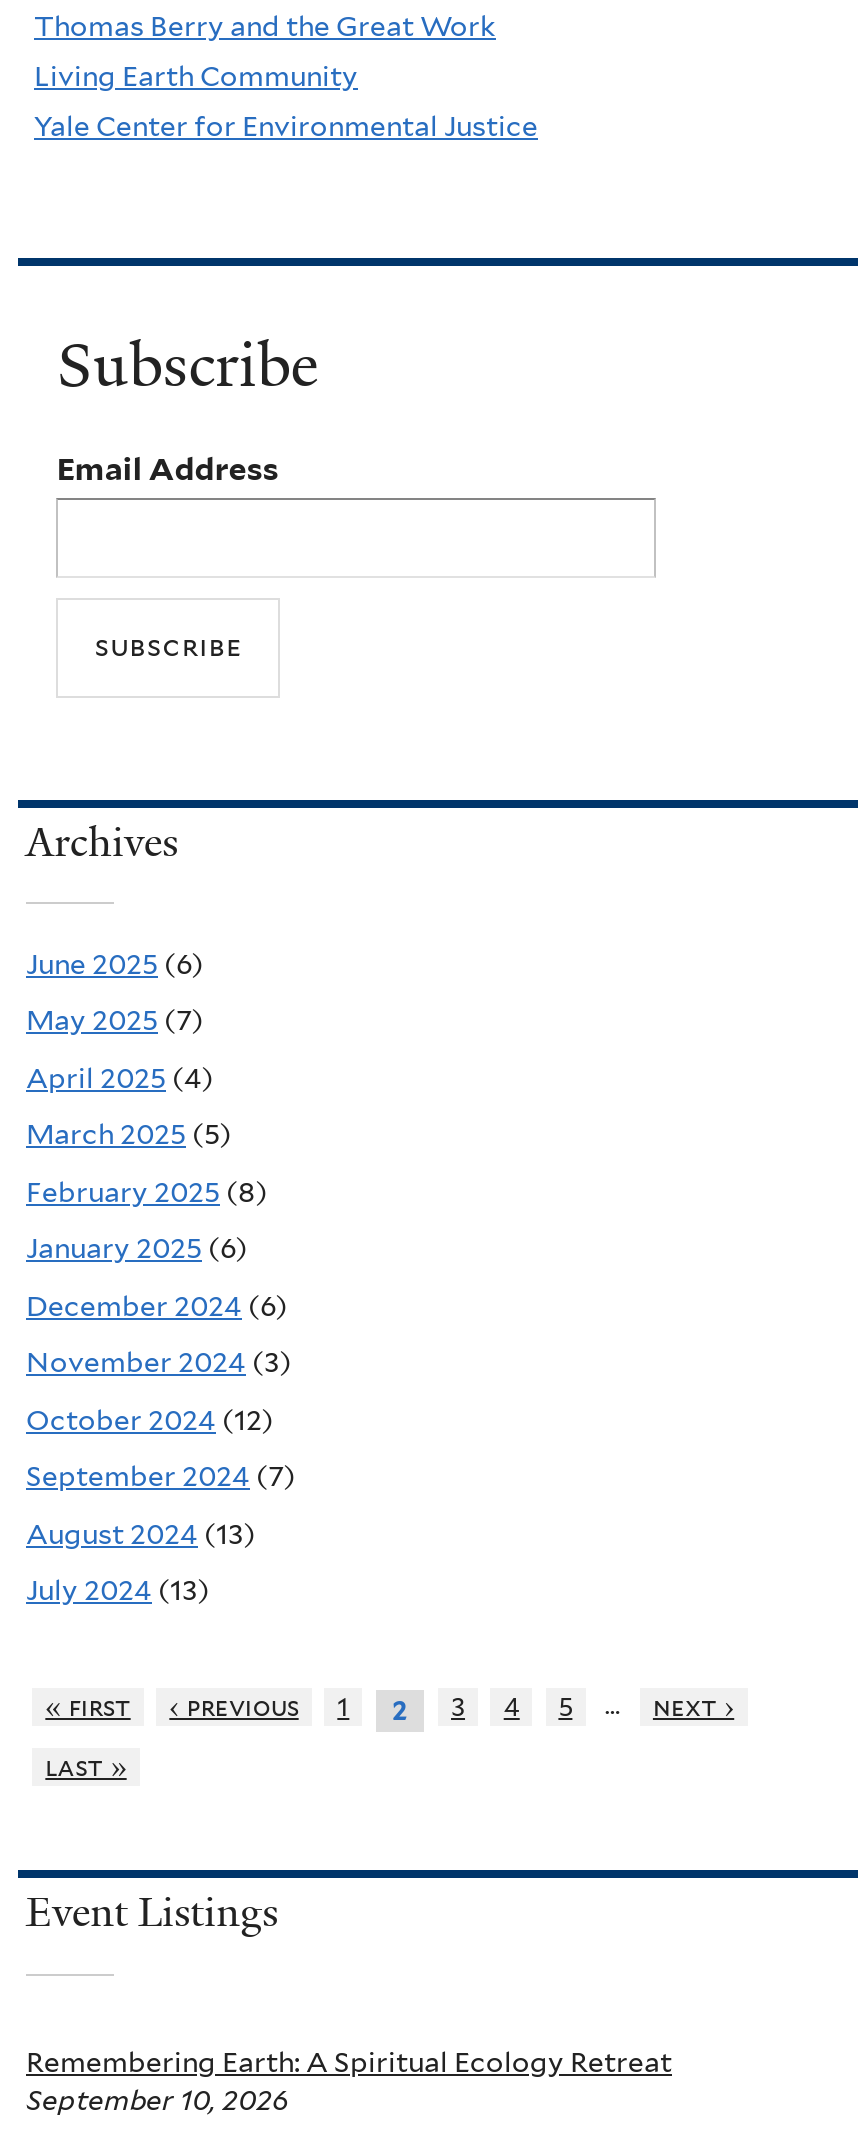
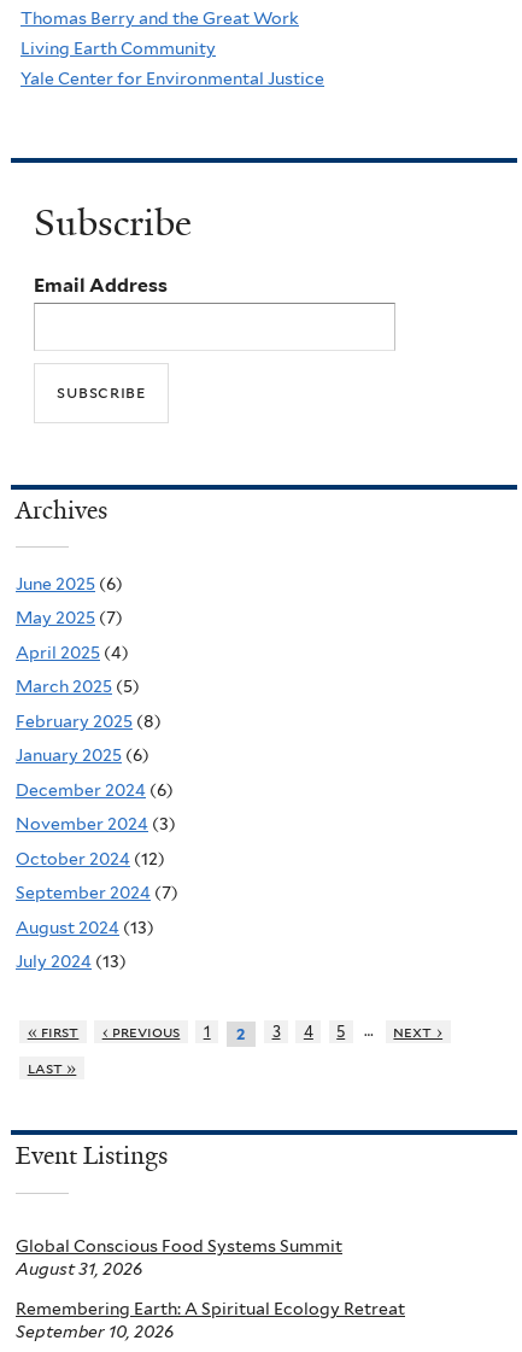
none -> [16,1237,342,1279] Global Conscious Food Systems Summit | August 31, 2026

